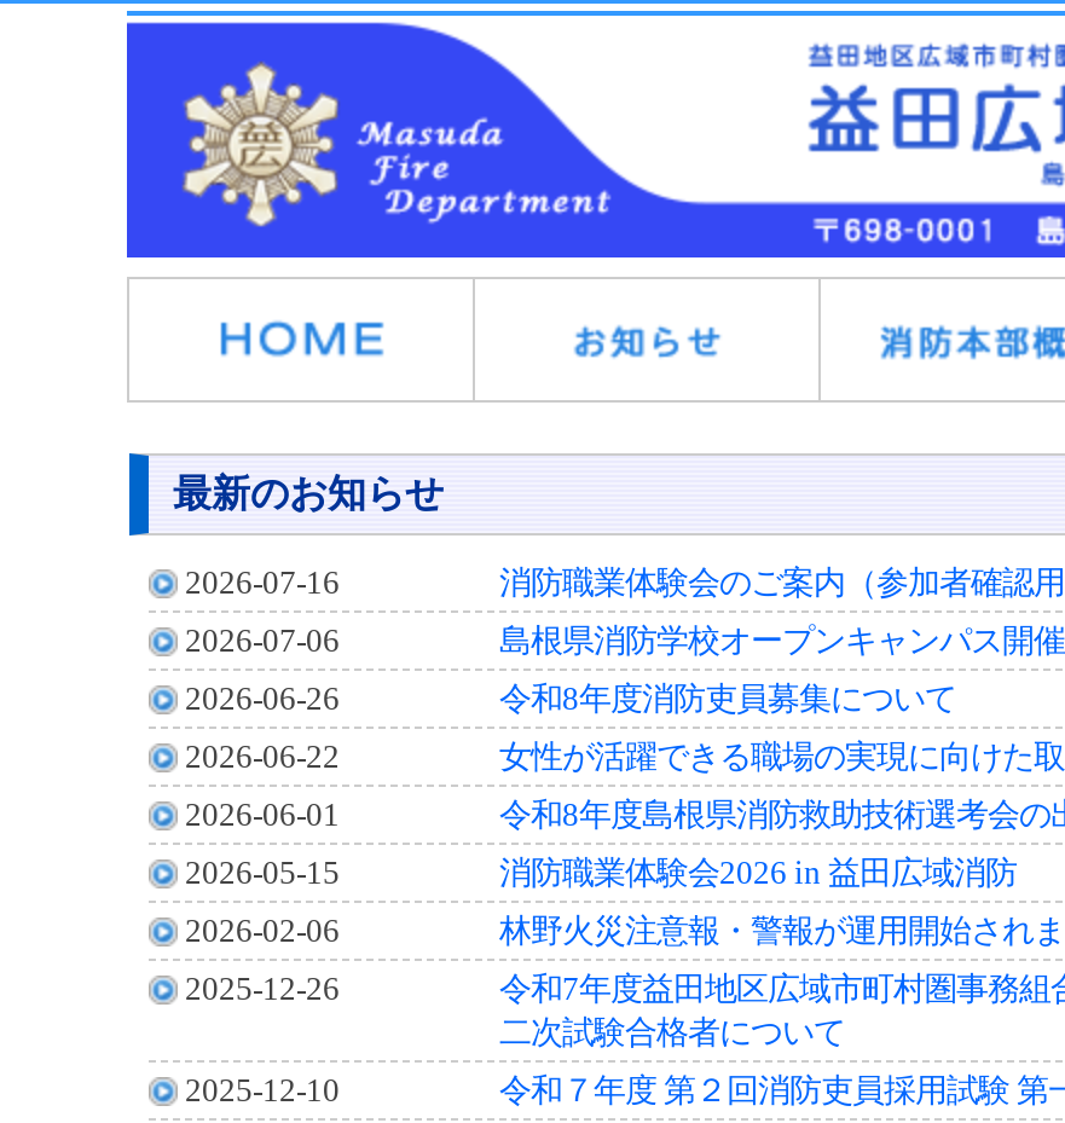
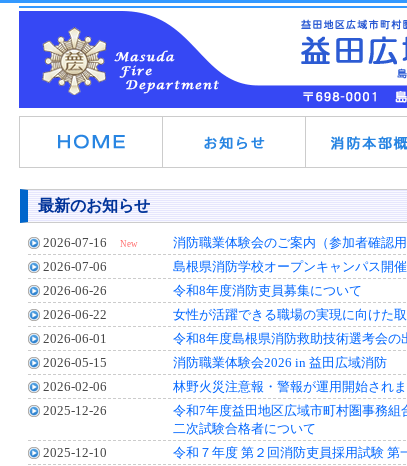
none -> [120,239,138,249] New

